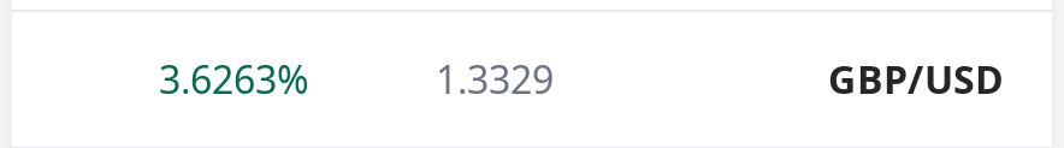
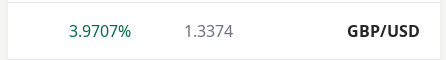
[159,52,308,105] 3.6263% -> [69,20,131,42] 3.9707%
[436,52,554,105] 1.3329 -> [184,20,233,42] 1.3374

